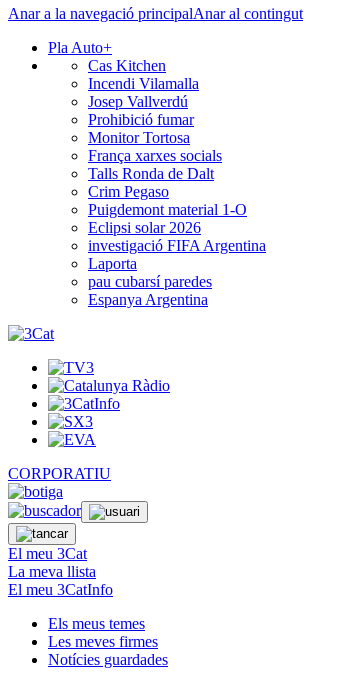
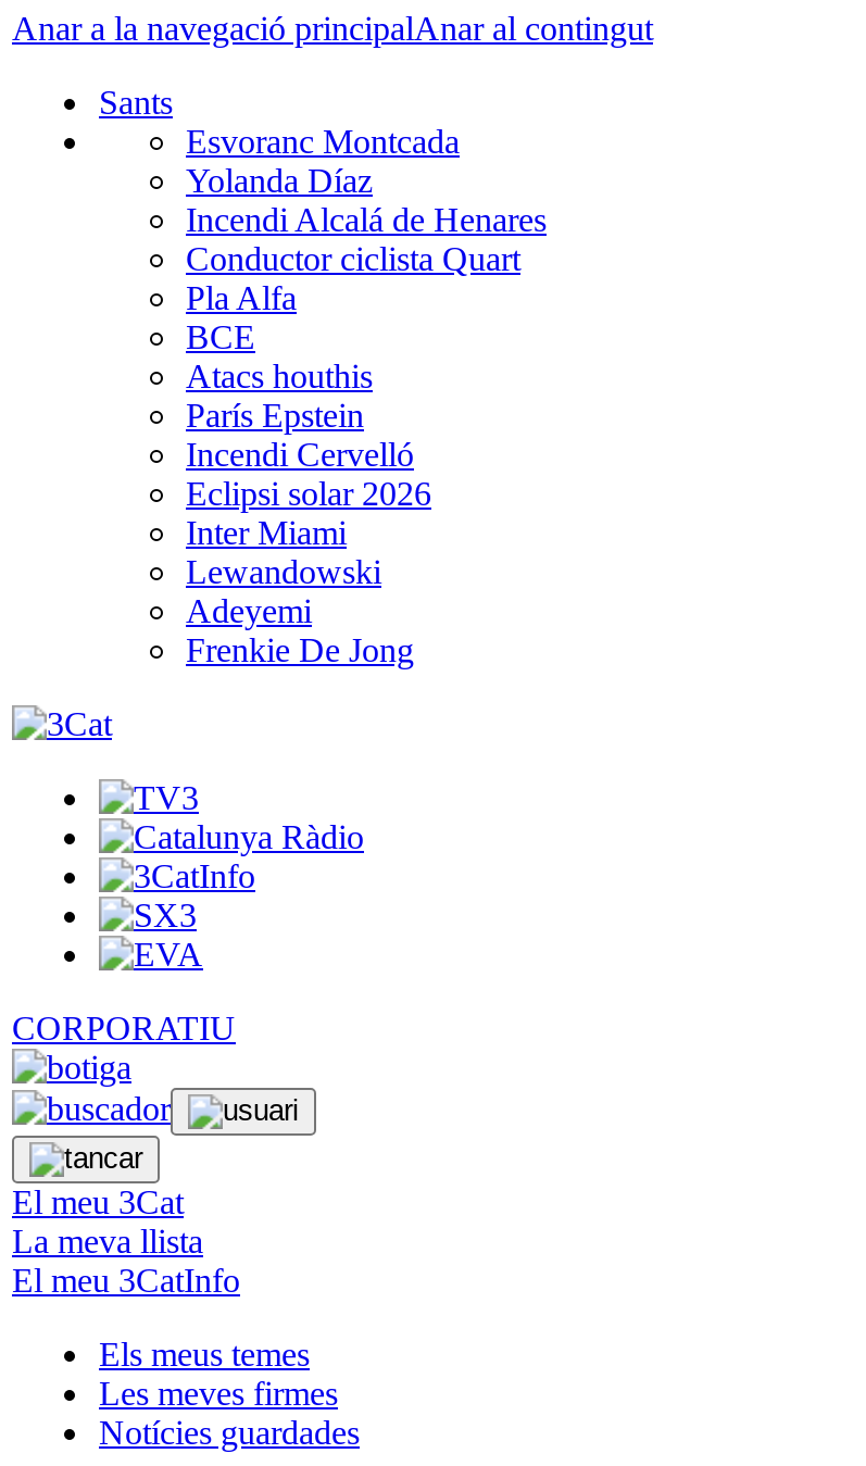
[48,39,247,218] Pla Auto+ | Cas Kitchen | Incendi Vilamalla | Josep Vallverdú | Prohibició fumar | Monitor Tortosa | França xarxes socials | Talls Ronda de Dalt | Crim Pegaso | Puigdemont material 1-O -> [99,84,547,473] Sants | Esvoranc Montcada | Yolanda Díaz | Incendi Alcalá de Henares | Conductor ciclista Quart | Pla Alfa | BCE | Atacs houthis | París Epstein | Incendi Cervelló
[88,237,266,308] investigació FIFA Argentina | Laporta | pau cubarsí paredes | Espanya Argentina -> [186,514,414,668] Inter Miami | Lewandowski | Adeyemi | Frenkie De Jong

